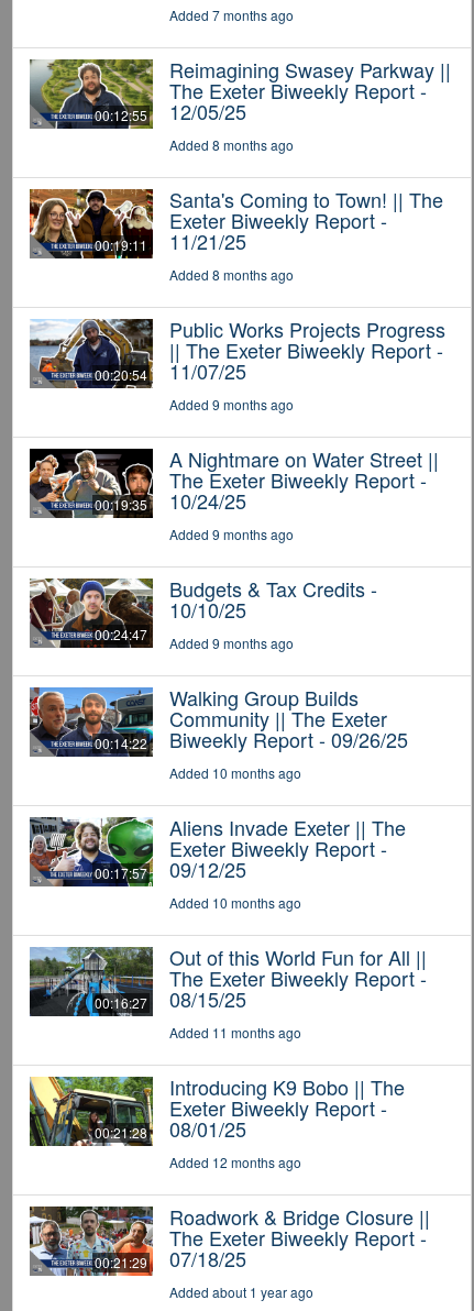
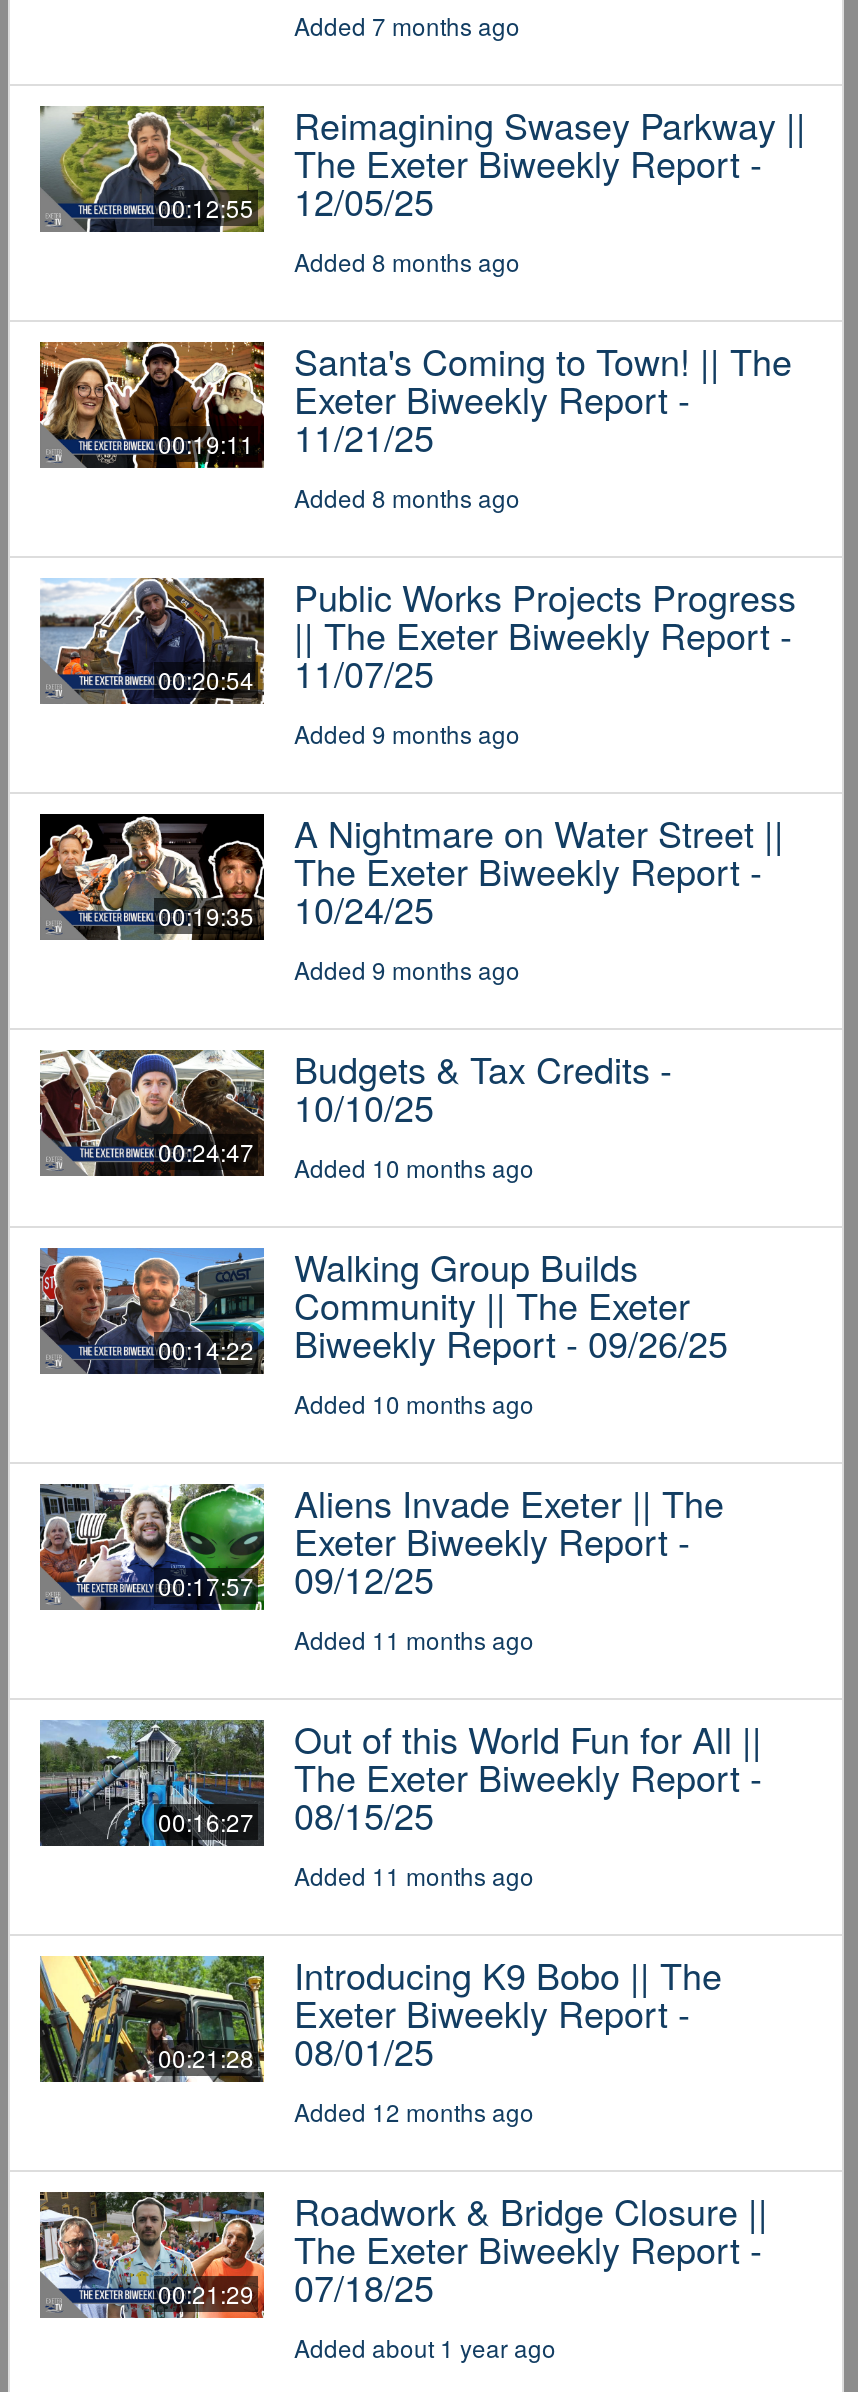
[169,634,294,652] Added 9 months ago -> [294,1150,534,1184] Added 10 months ago
[169,893,301,912] Added 10 months ago -> [294,1622,534,1656] Added 11 months ago

